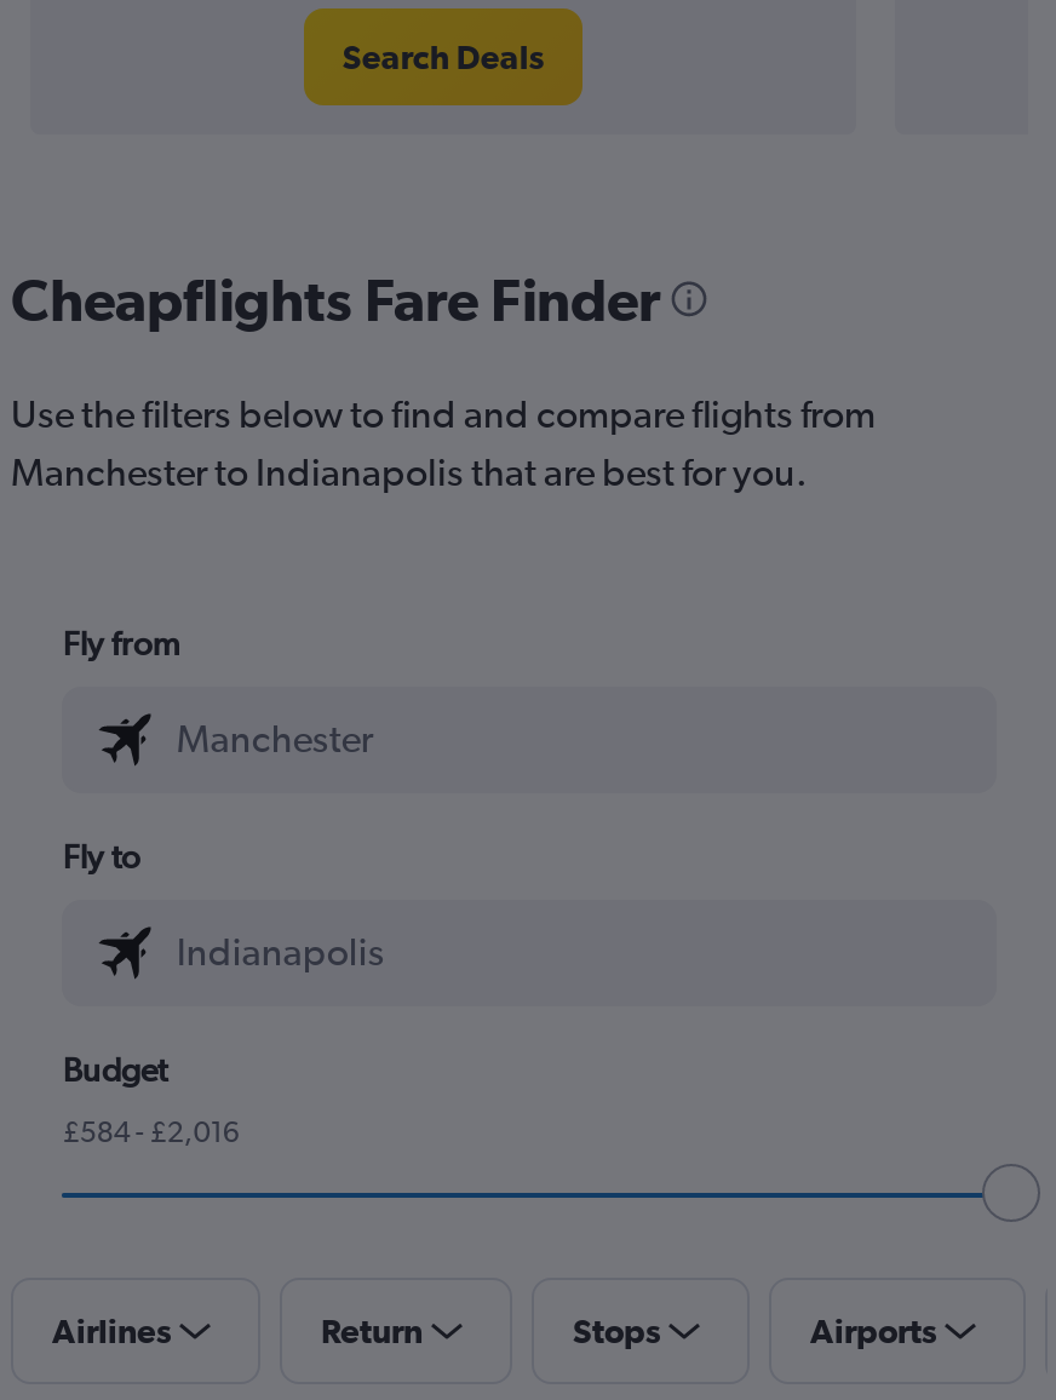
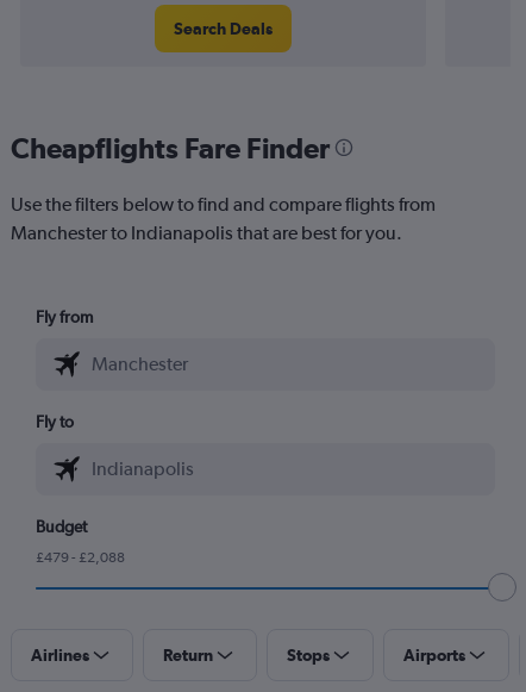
[63,1115,240,1149] £584 - £2,016 -> [36,549,125,566] £479 - £2,088

